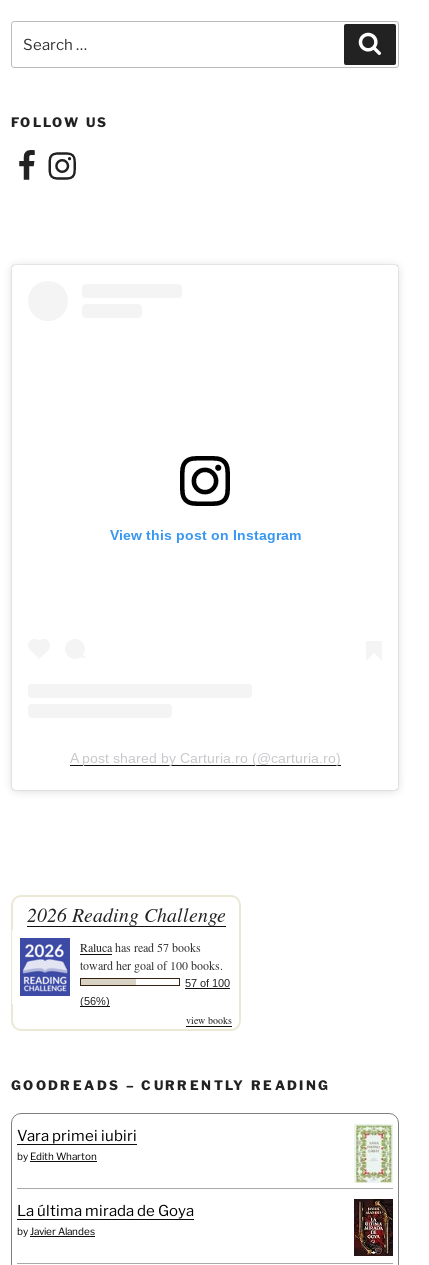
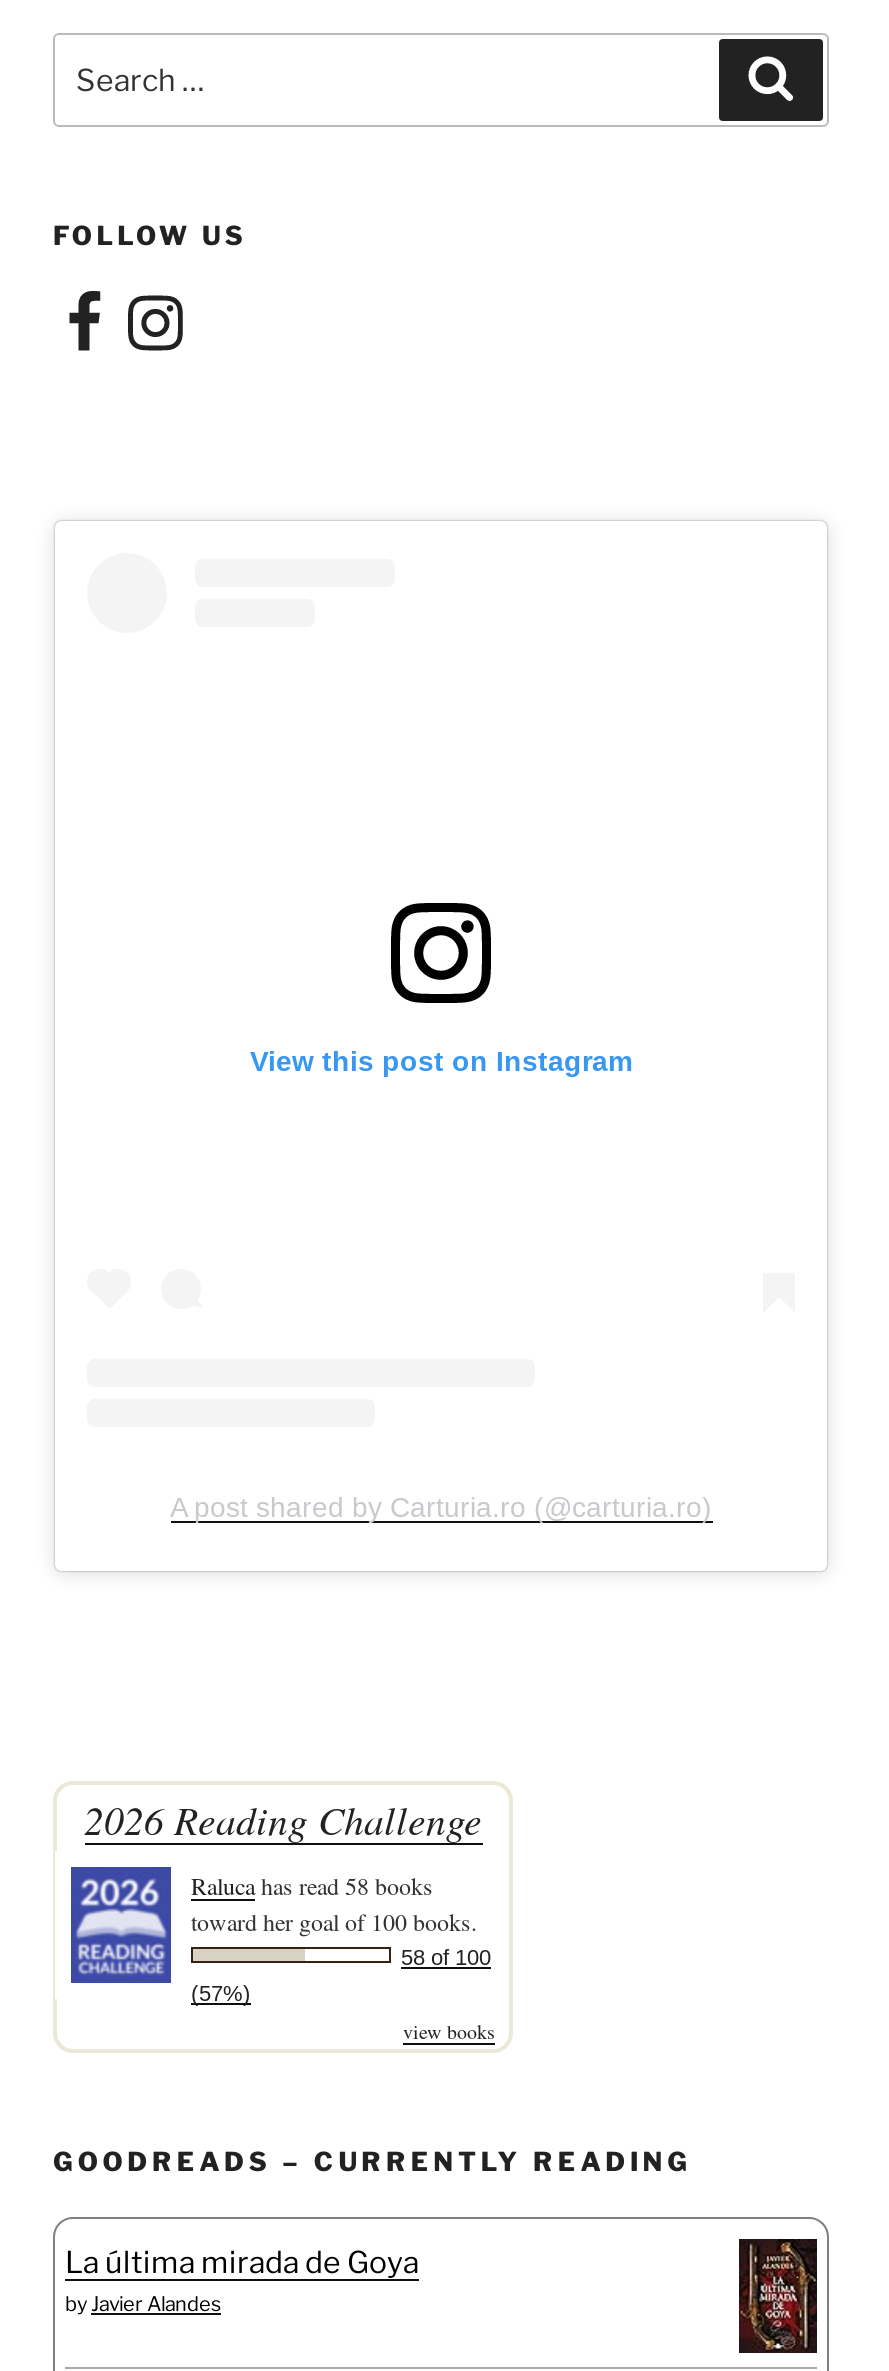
[80,939,201,955] Raluca has read 57 books -> [191,1869,433,1901] Raluca has read 58 books
[185,977,230,989] 57 of 100 -> [401,1945,491,1969] 58 of 100
[80,995,110,1007] (56%) -> [191,1981,251,2005] (57%)
[17,1127,137,1162] Vara primei iubiri | by Edith Wharton -> none
[355,1124,393,1183] [image] -> none

